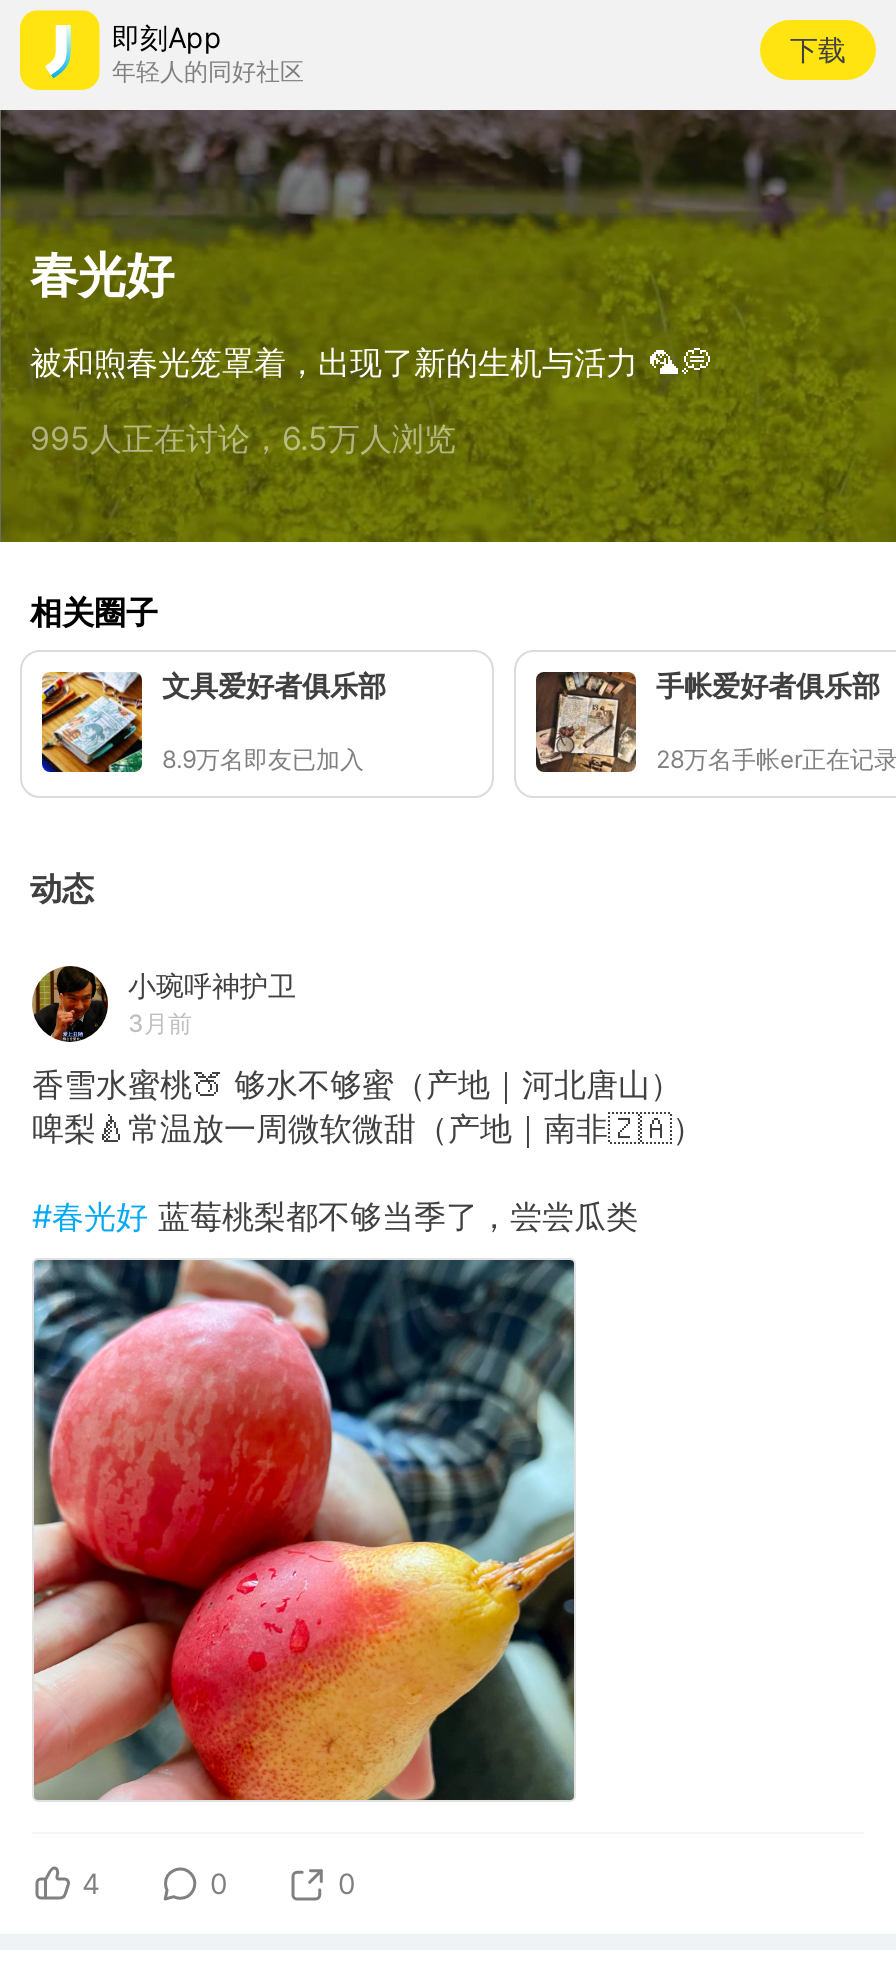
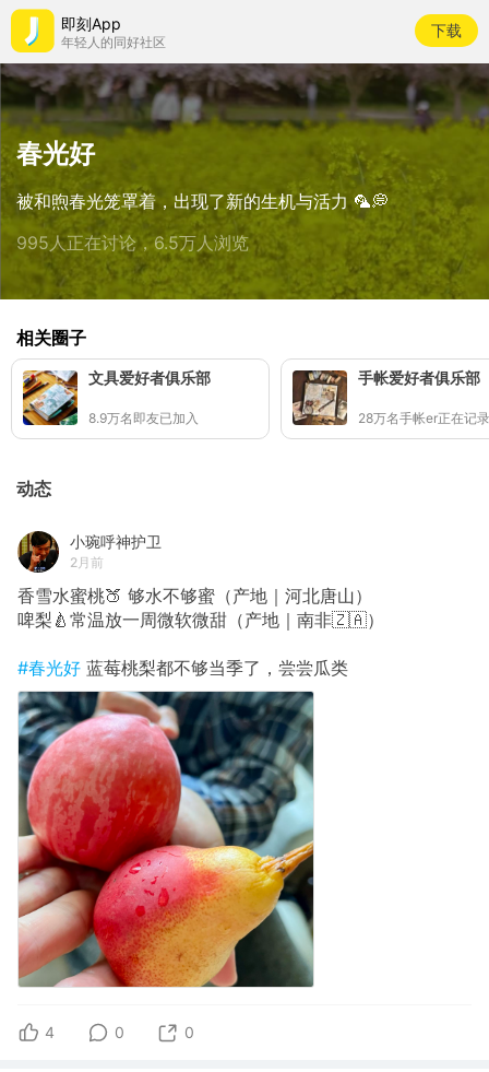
[128,1008,192,1038] 3月前 -> [70,554,104,571] 2月前

